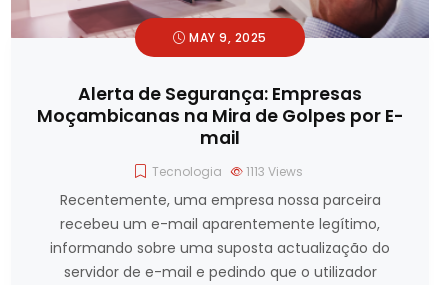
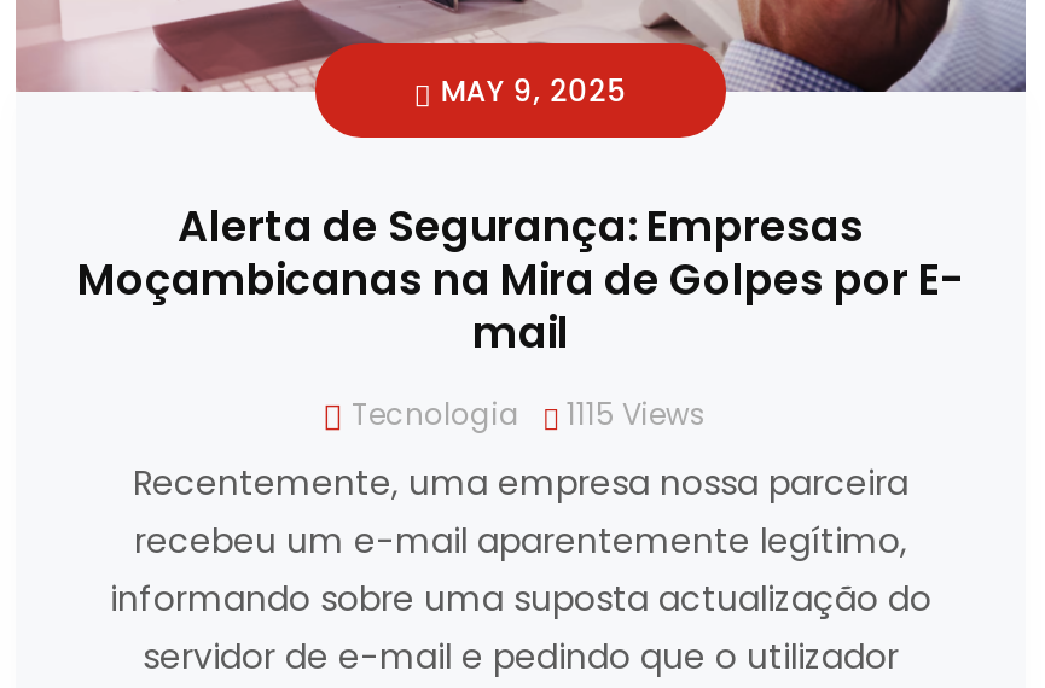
[151,163,302,180] Tecnologia 1113 Views -> [352,395,707,436] Tecnologia 1115 Views

